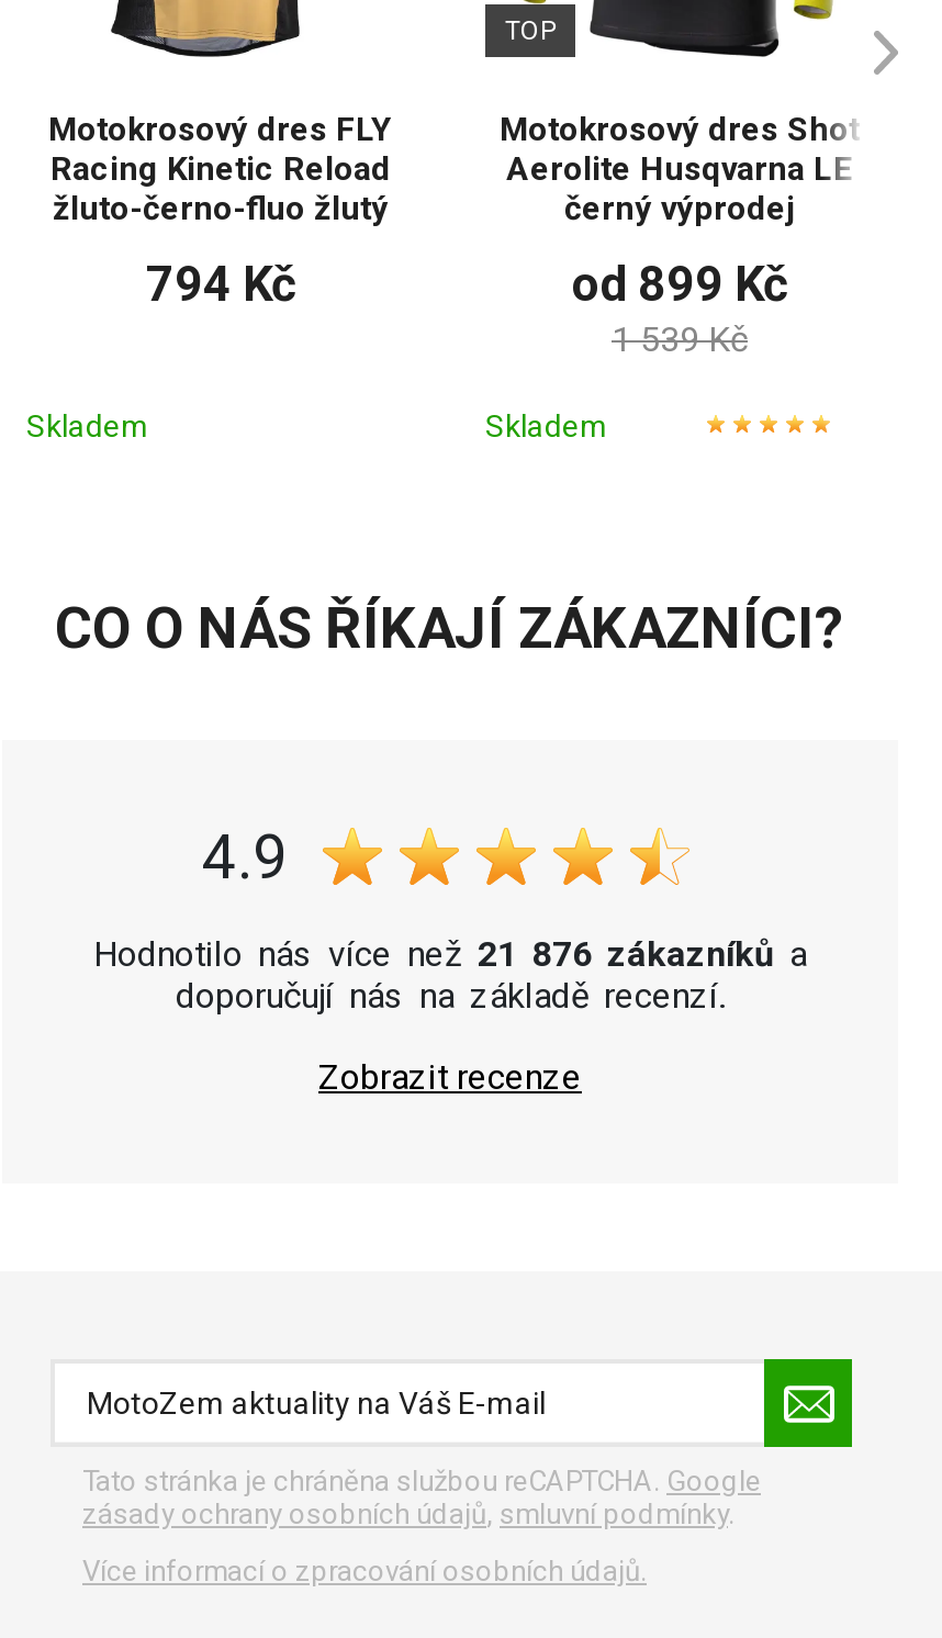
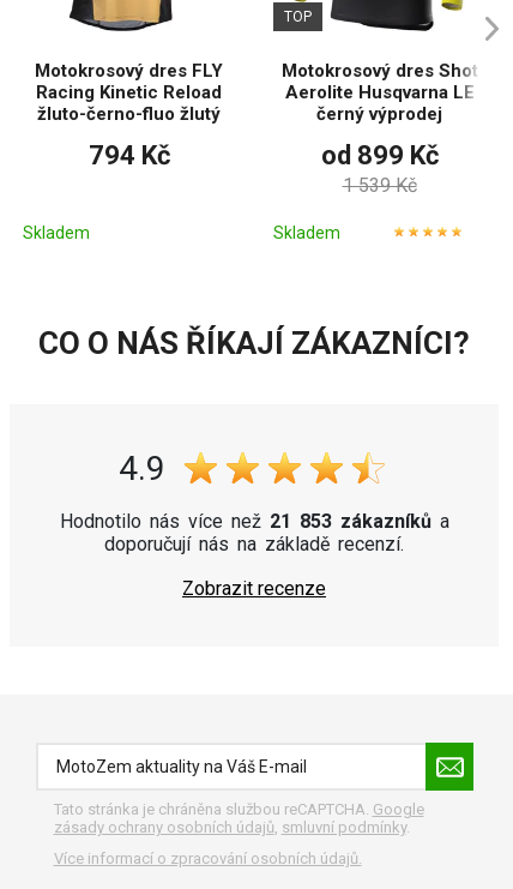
[93,932,807,974] Hodnotilo nás více než 21 876 zákazníků a -> [59,509,449,532] Hodnotilo nás více než 21 853 zákazníků a

